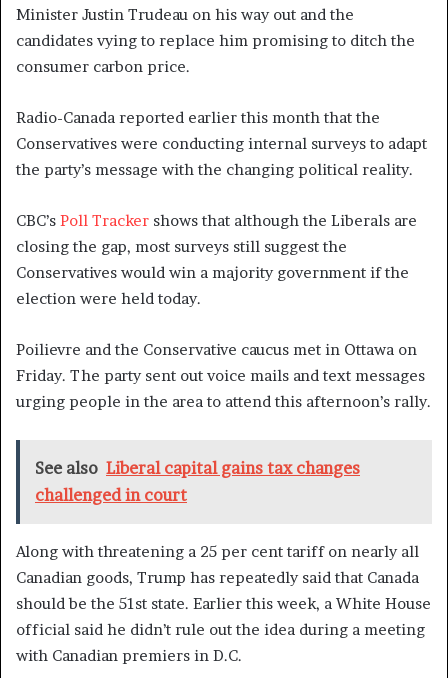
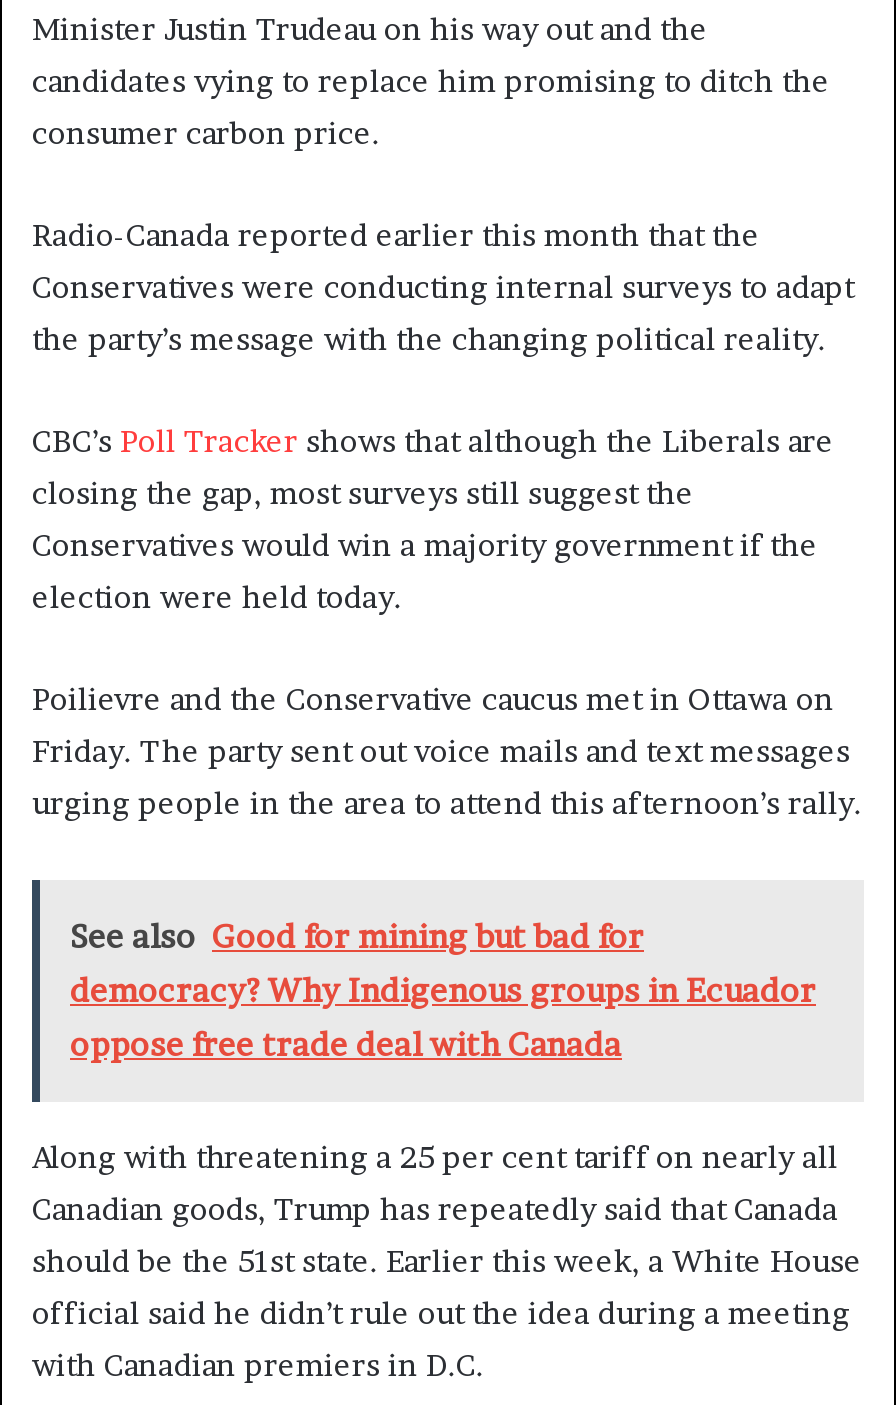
[35,458,360,505] See also Liberal capital gains tax changes | challenged in court -> [70,916,816,1064] See also Good for mining but bad for | democracy? Why Indigenous groups in Ecuador | oppose free trade deal with Canada

